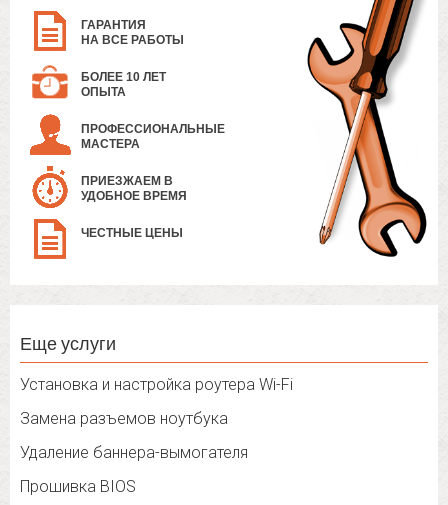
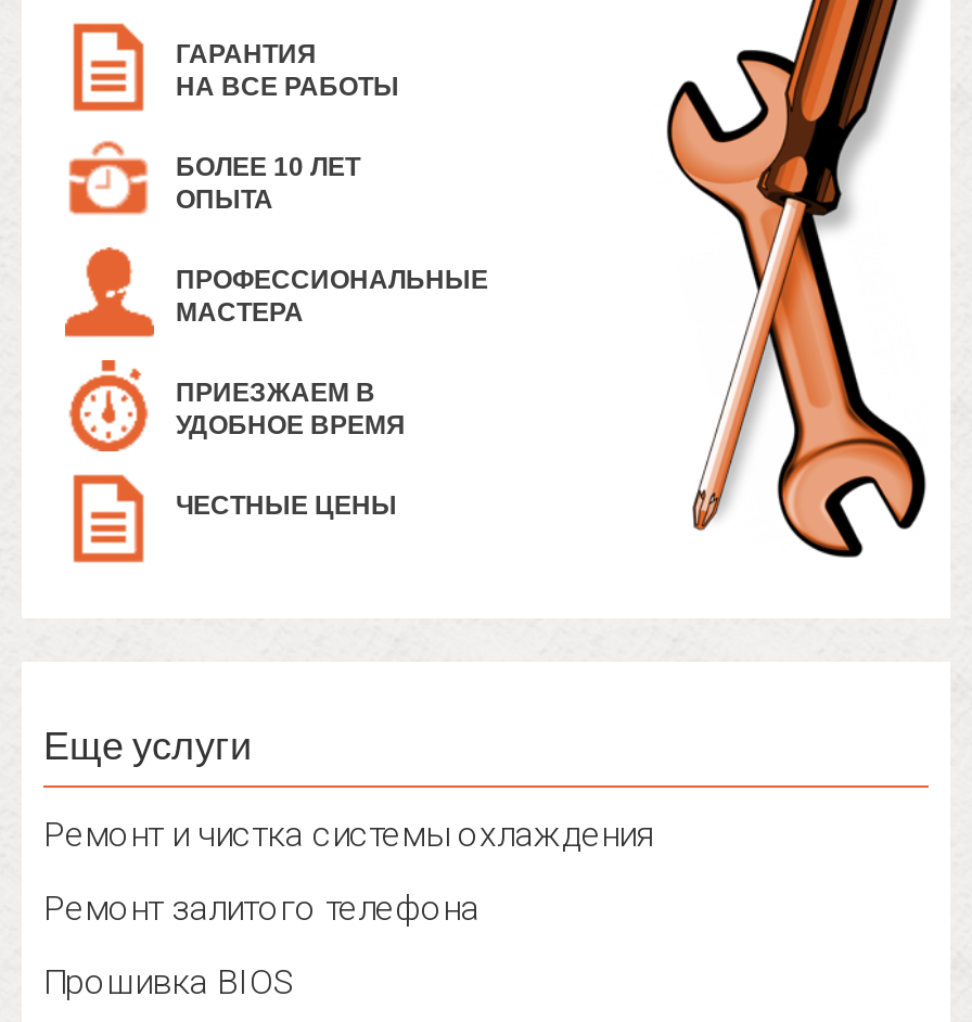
[20,375,293,462] Установка и настройка роутера Wi-Fi | Замена разъемов ноутбука | Удаление баннера-вымогателя -> [43,814,653,929] Ремонт и чистка системы охлаждения | Ремонт залитого телефона

